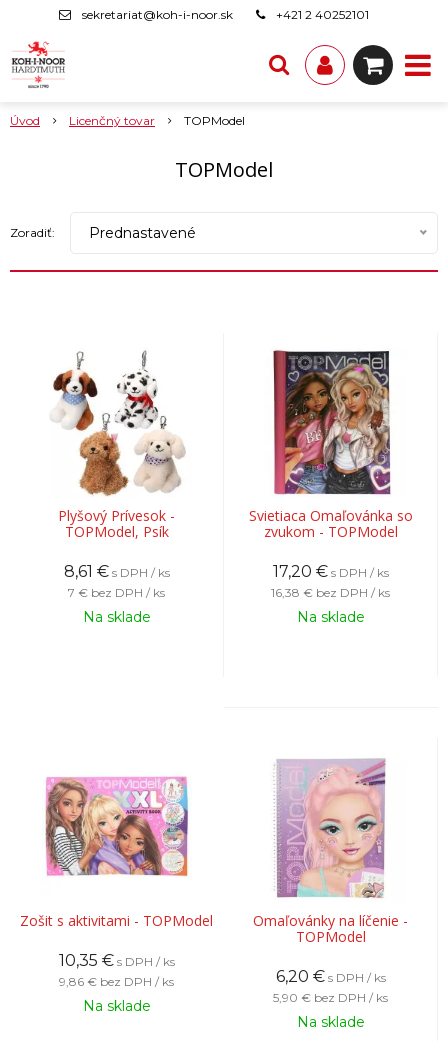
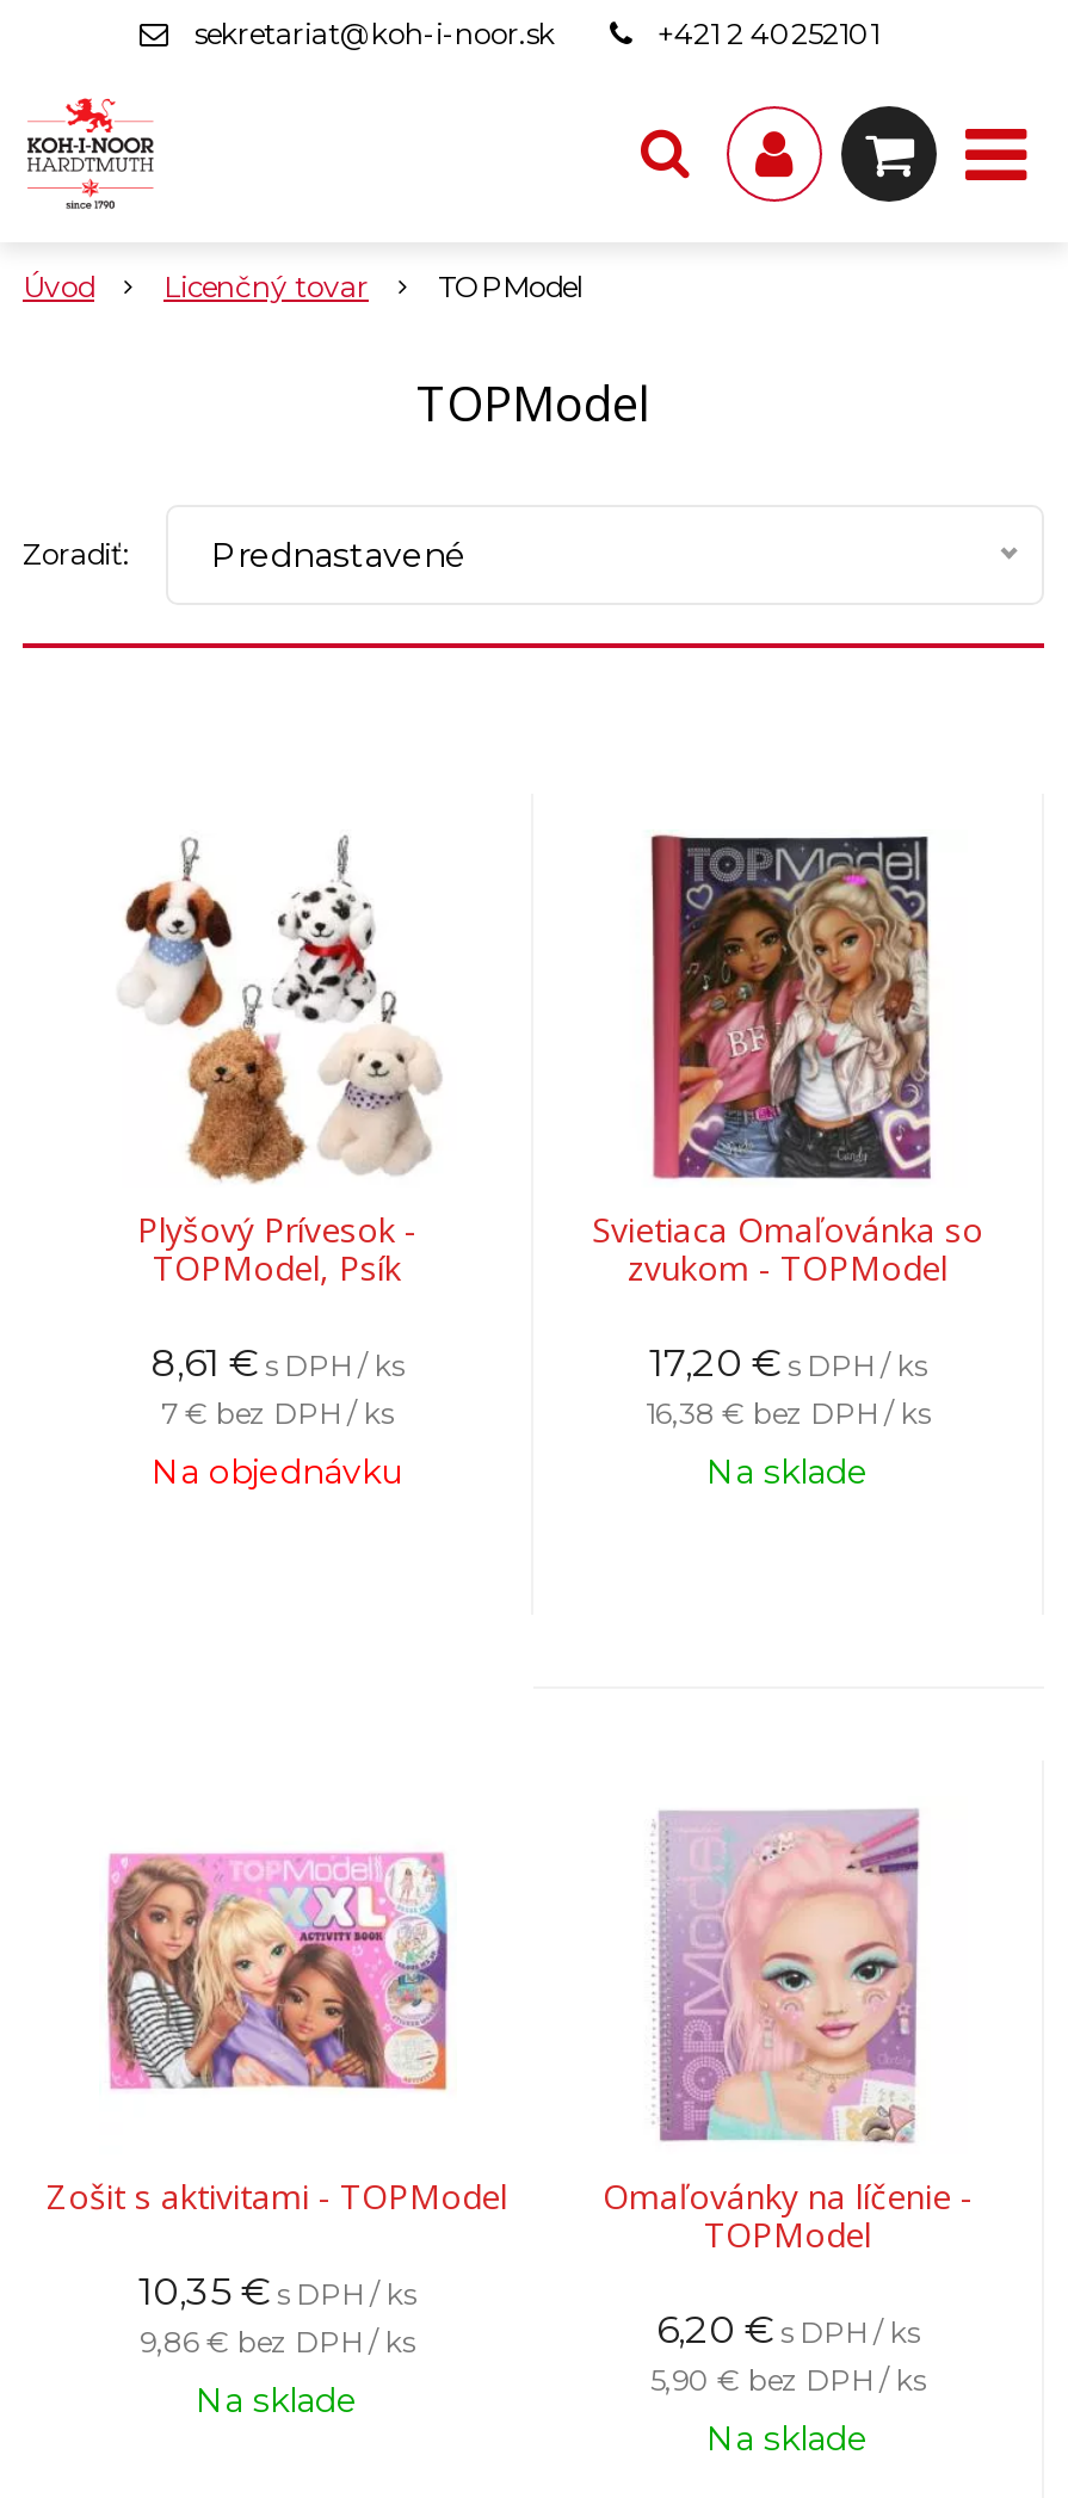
[82,608,150,626] Na sklade -> [152,1450,402,1493] Na objednávku

